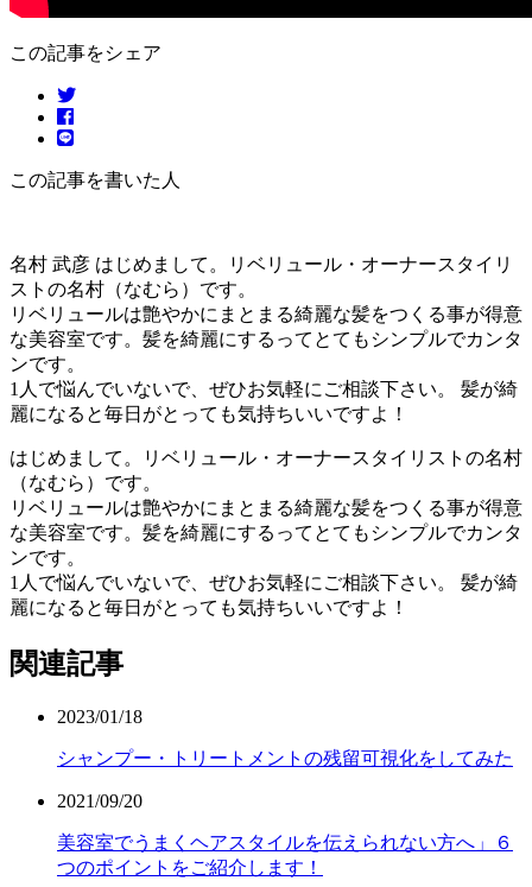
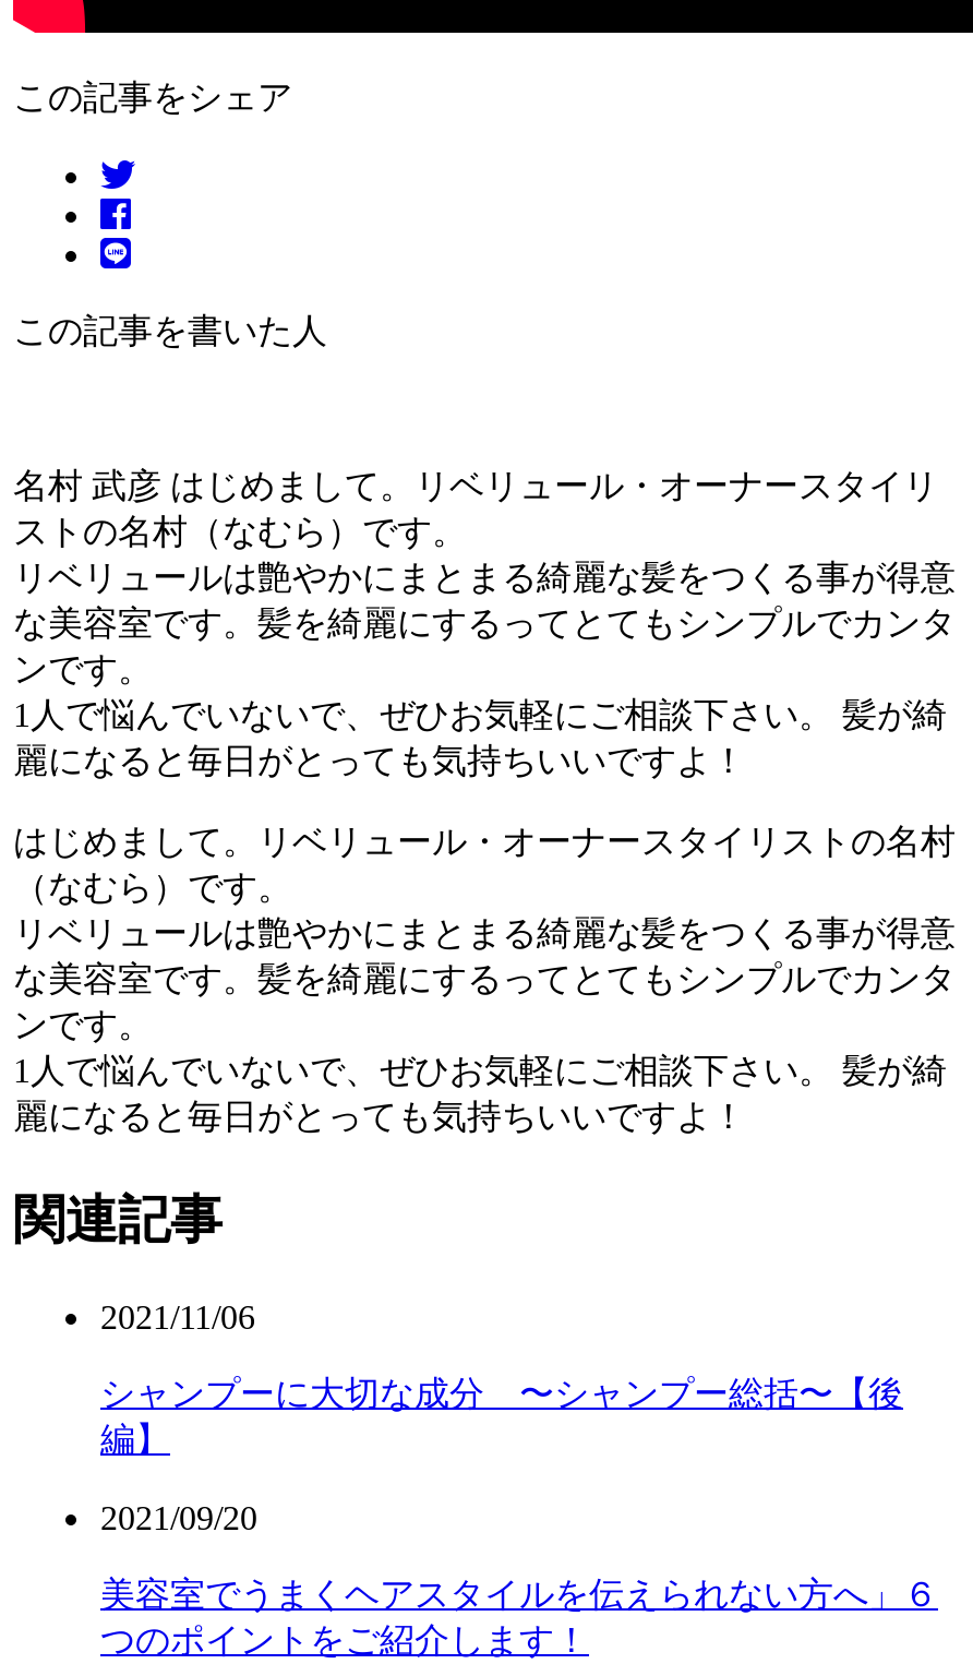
[57,706,142,726] 2023/01/18 -> [100,1298,255,1335] 2021/11/06
[57,748,513,768] シャンプー・トリートメントの残留可視化をしてみた -> [100,1374,903,1457] シャンプーに大切な成分 〜シャンプー総括〜【後 | 編】

